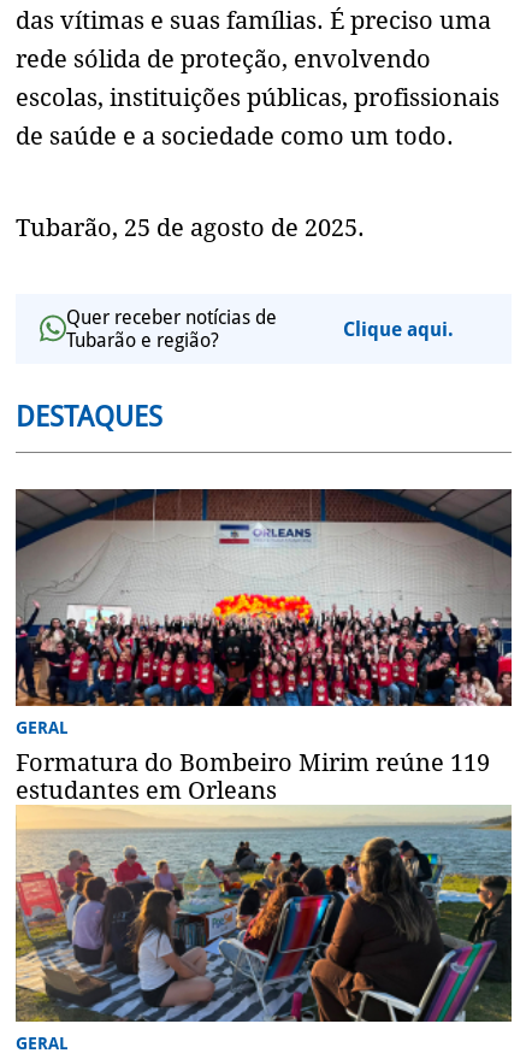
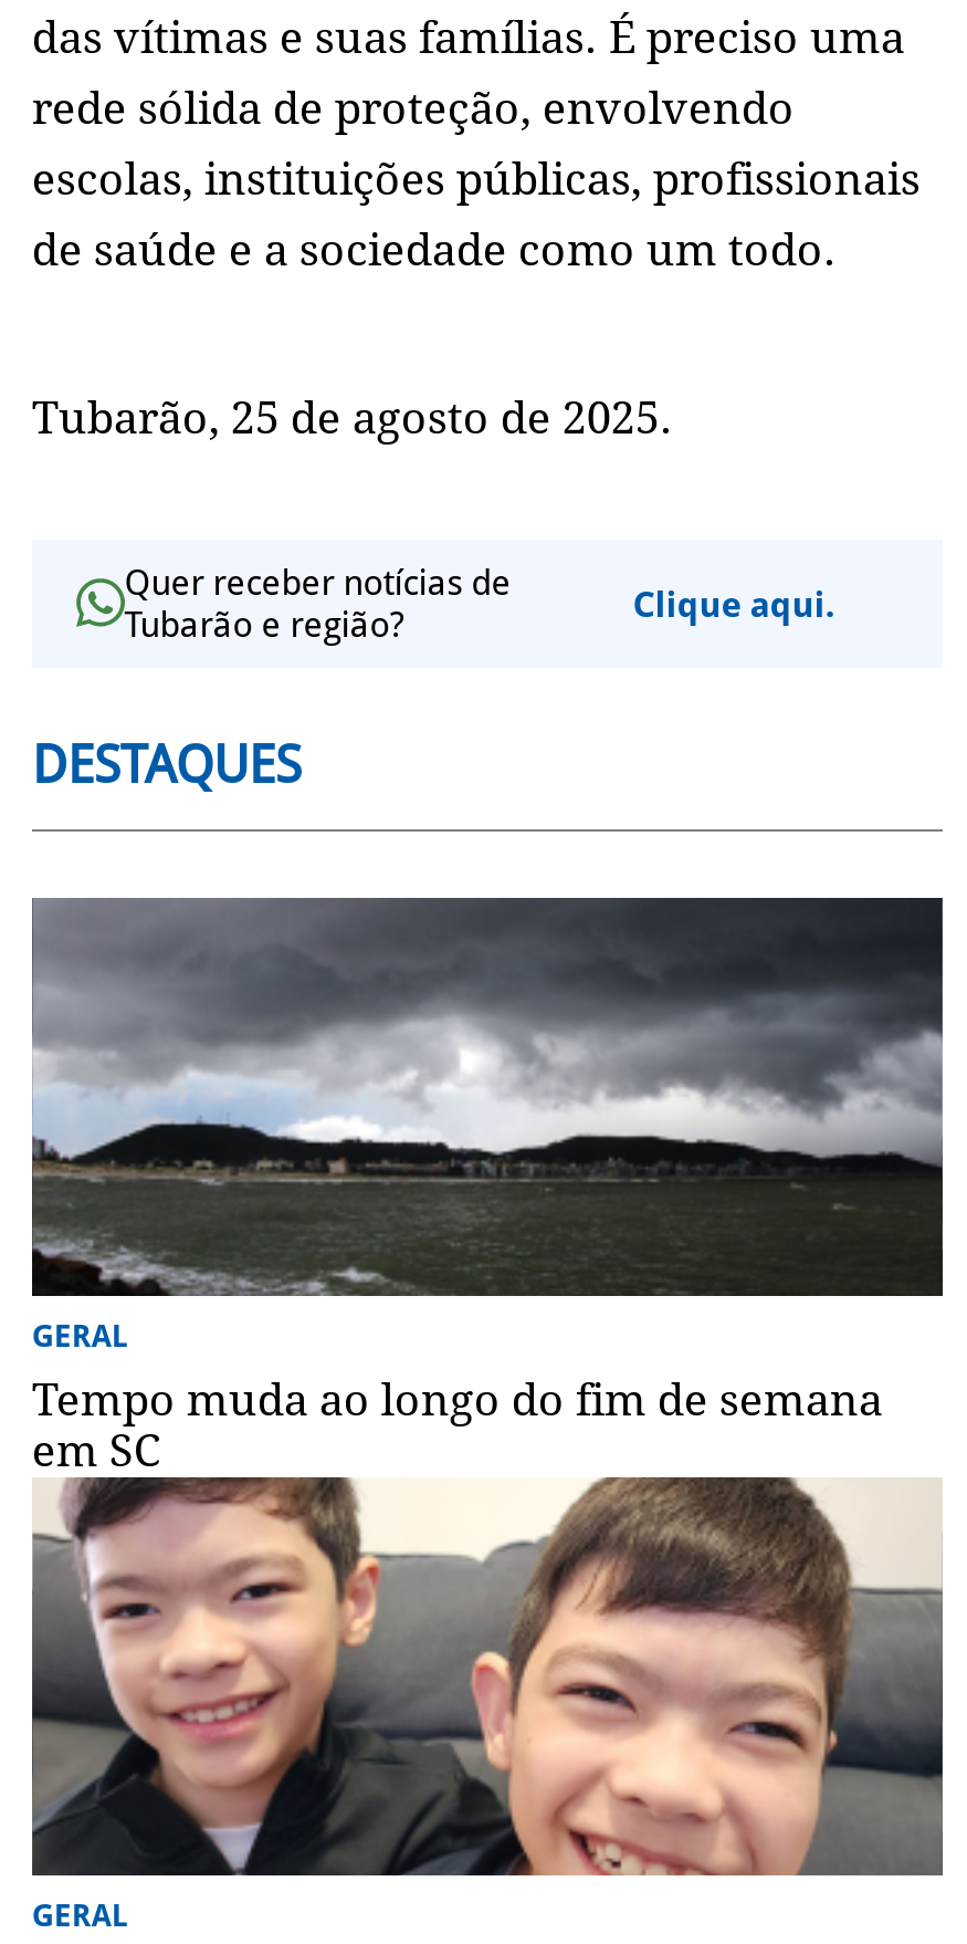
[14,488,513,805] [image] | Formatura do Bombeiro Mirim reúne 119 | estudantes em Orleans -> [30,896,945,1478] [image] | Tempo muda ao longo do fim de semana | em SC
[16,805,512,1023] [image] -> [30,1475,943,1878] [image]

